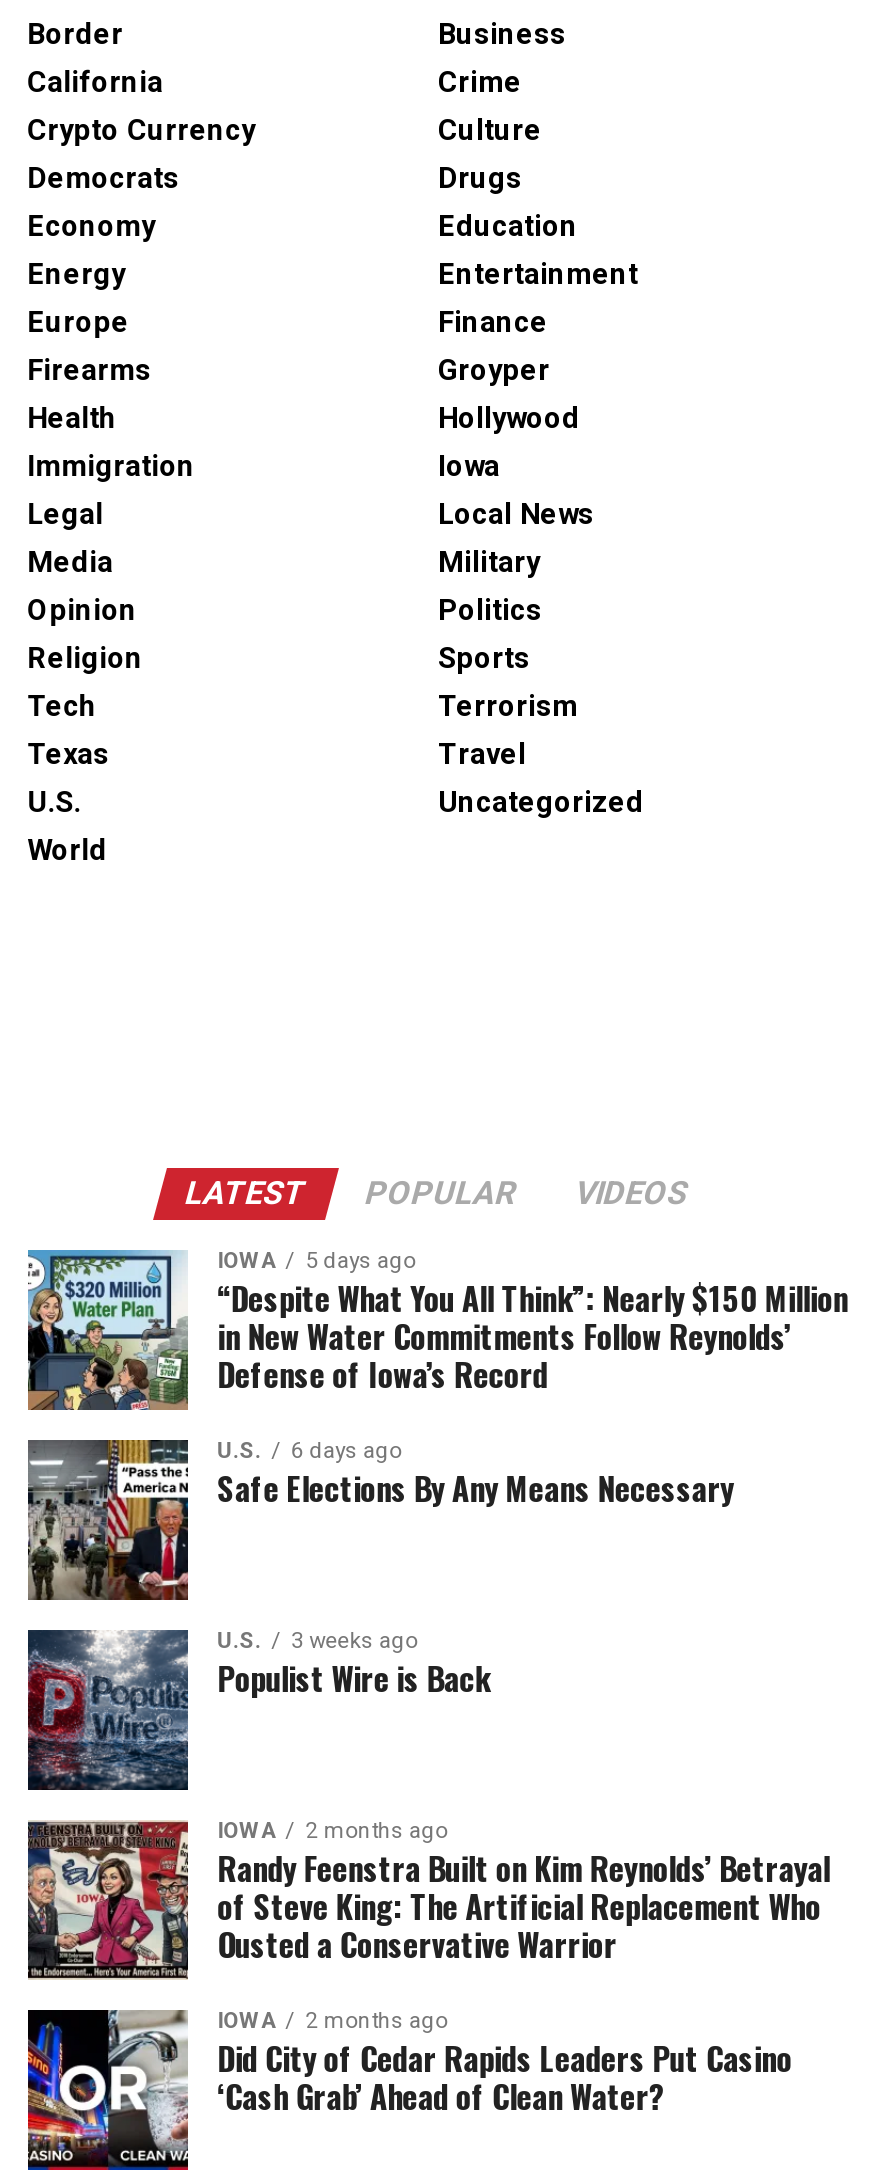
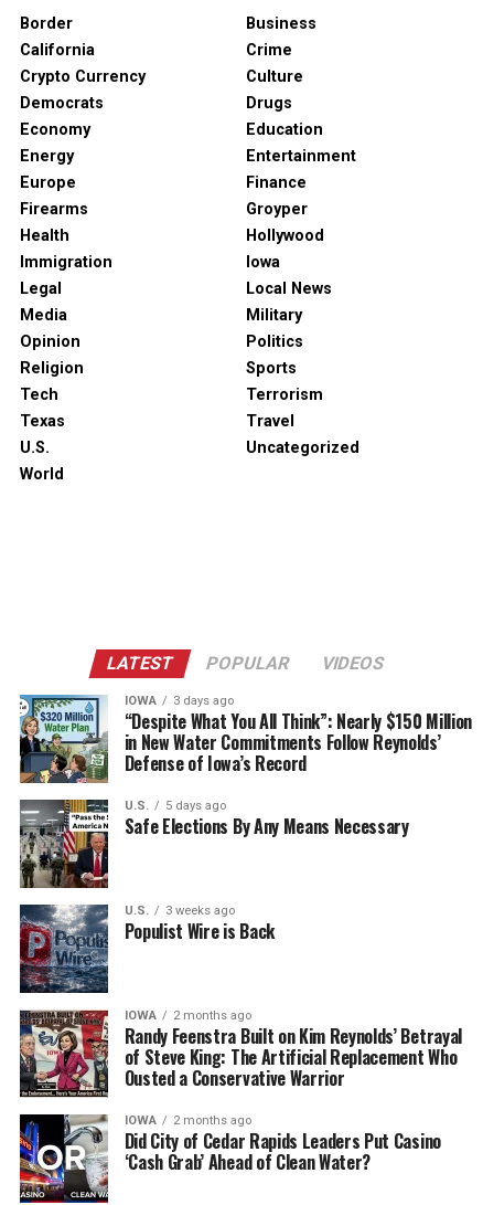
[217,1248,415,1274] IOWA 5 days ago -> [124,694,233,708] IOWA 3 days ago
[217,1438,401,1464] U.S. 6 days ago -> [124,799,226,813] U.S. 5 days ago

